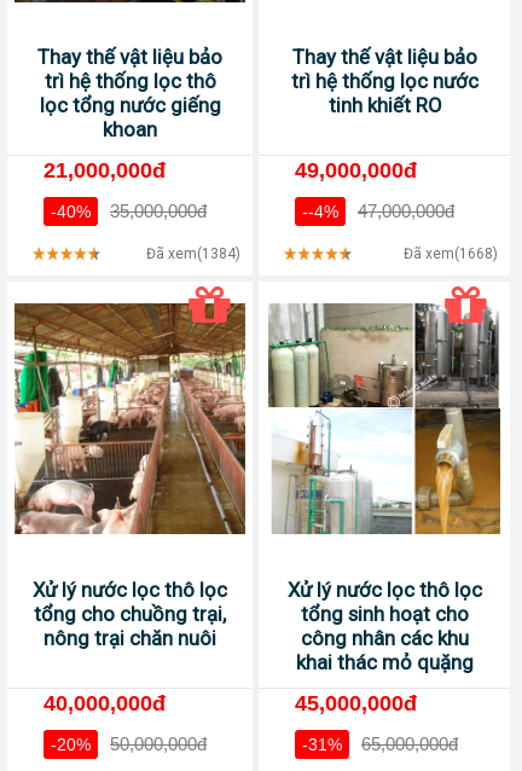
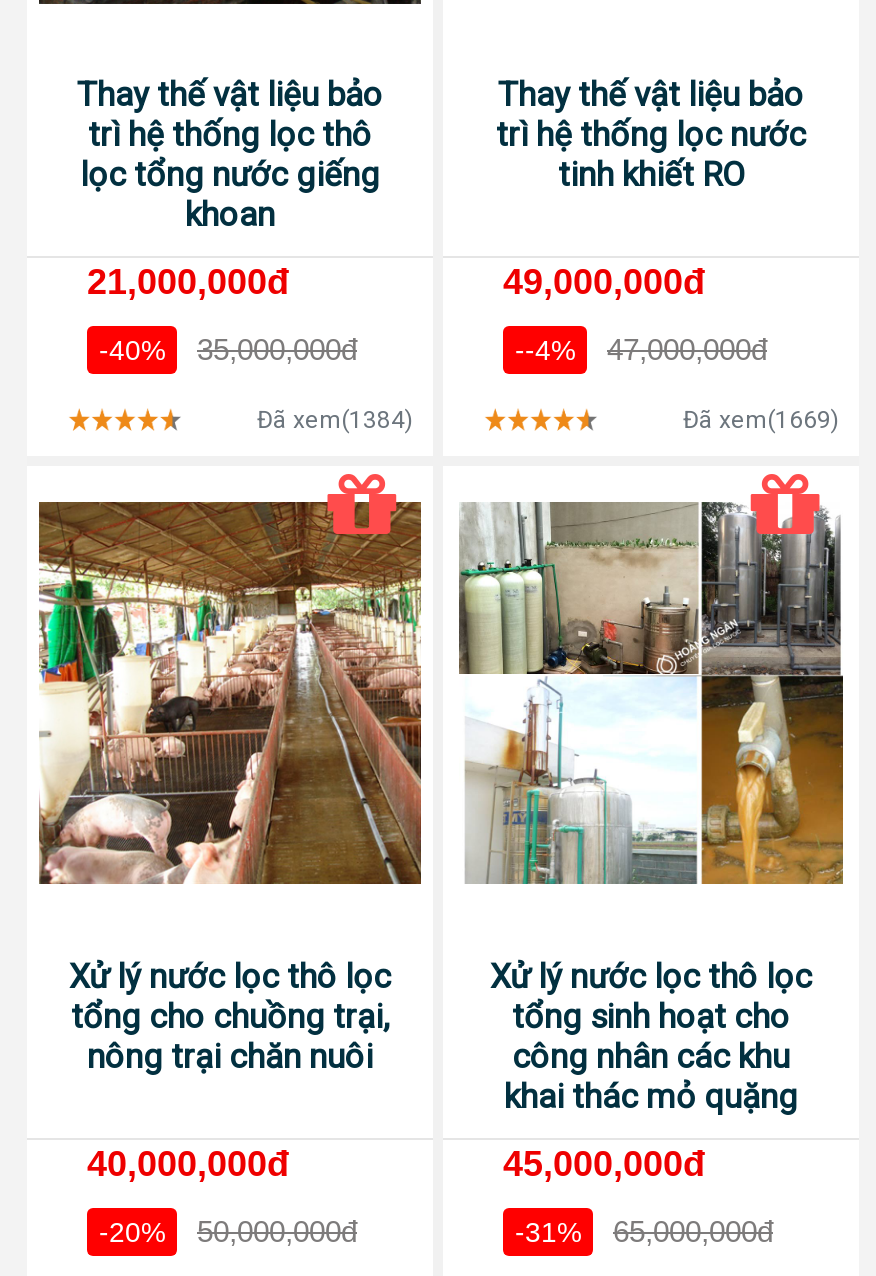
[404,246,498,263] Đã xem(1668) -> [683,407,839,435] Đã xem(1669)

